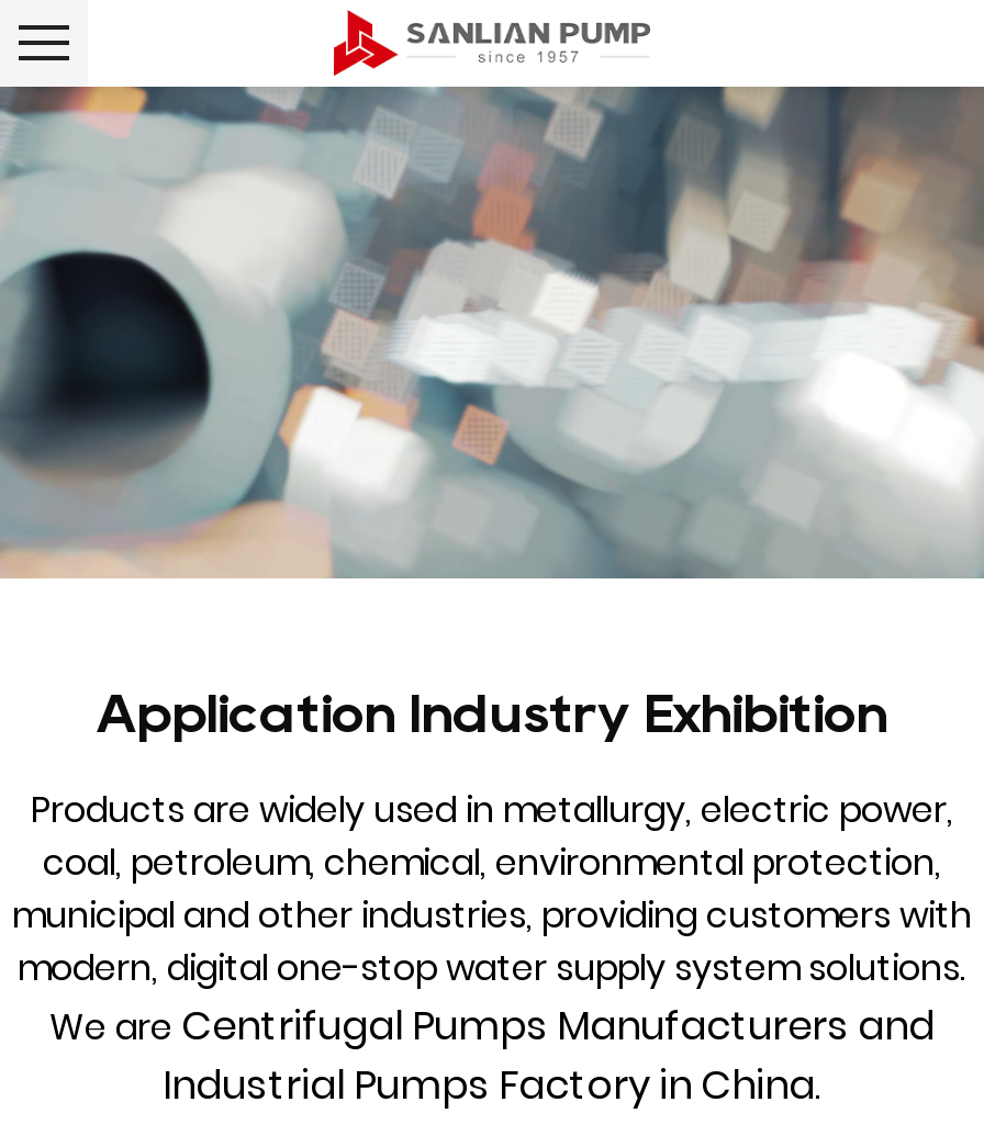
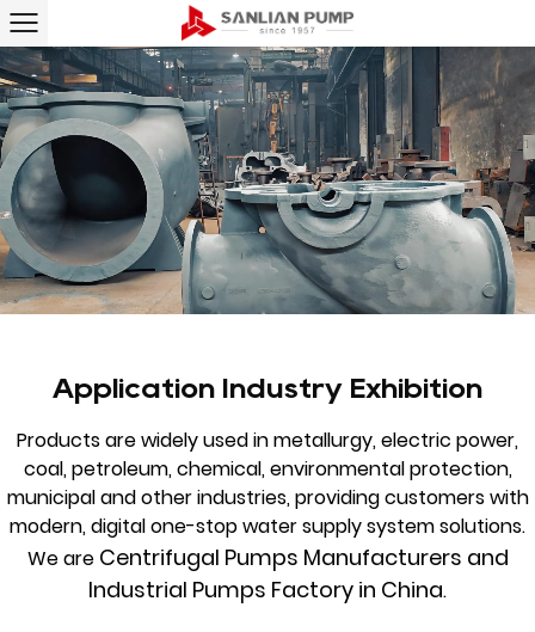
[7,85,977,581] [image] -> [4,45,531,315] [image]

